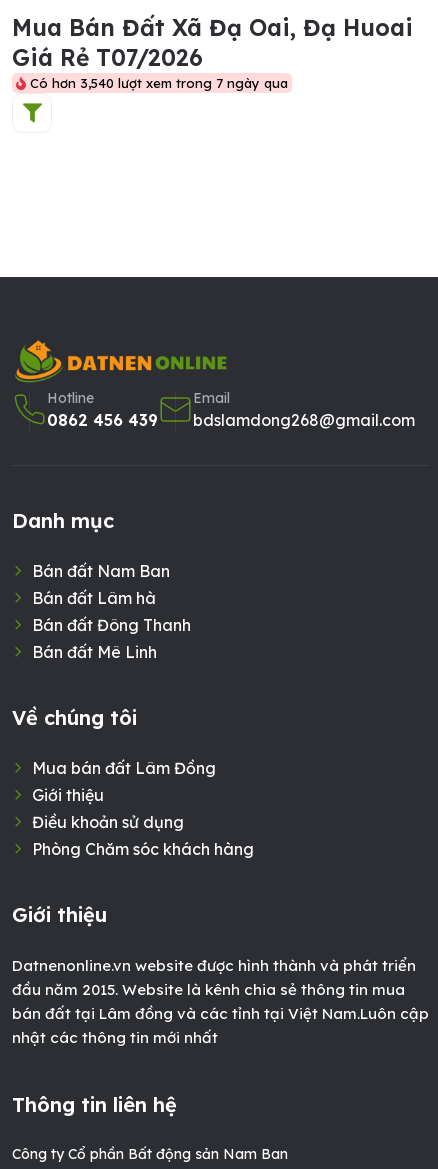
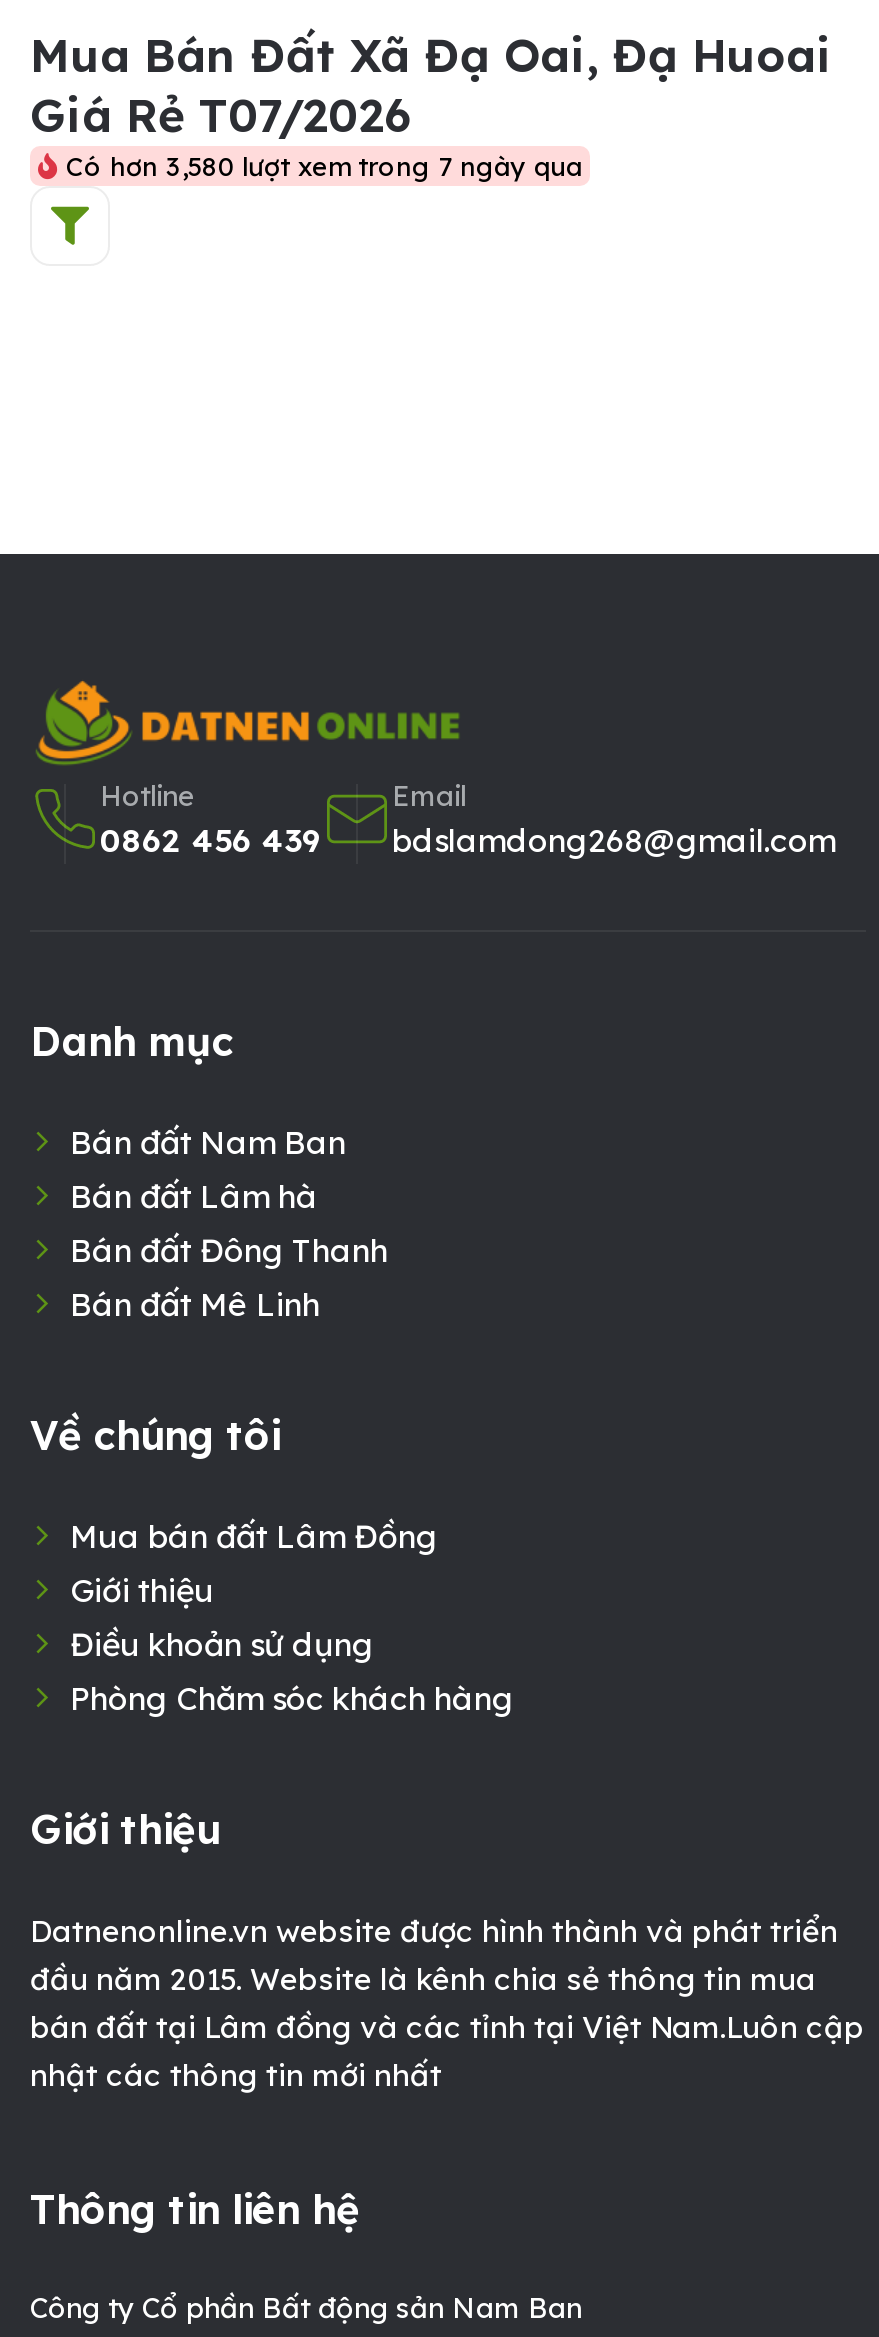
[26,75,288,91] Có hơn 3,540 lượt xem trong 7 ngày qua -> [58,150,582,182] Có hơn 3,580 lượt xem trong 7 ngày qua

